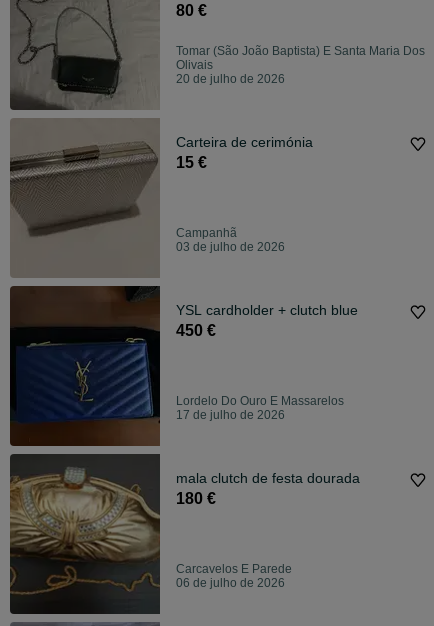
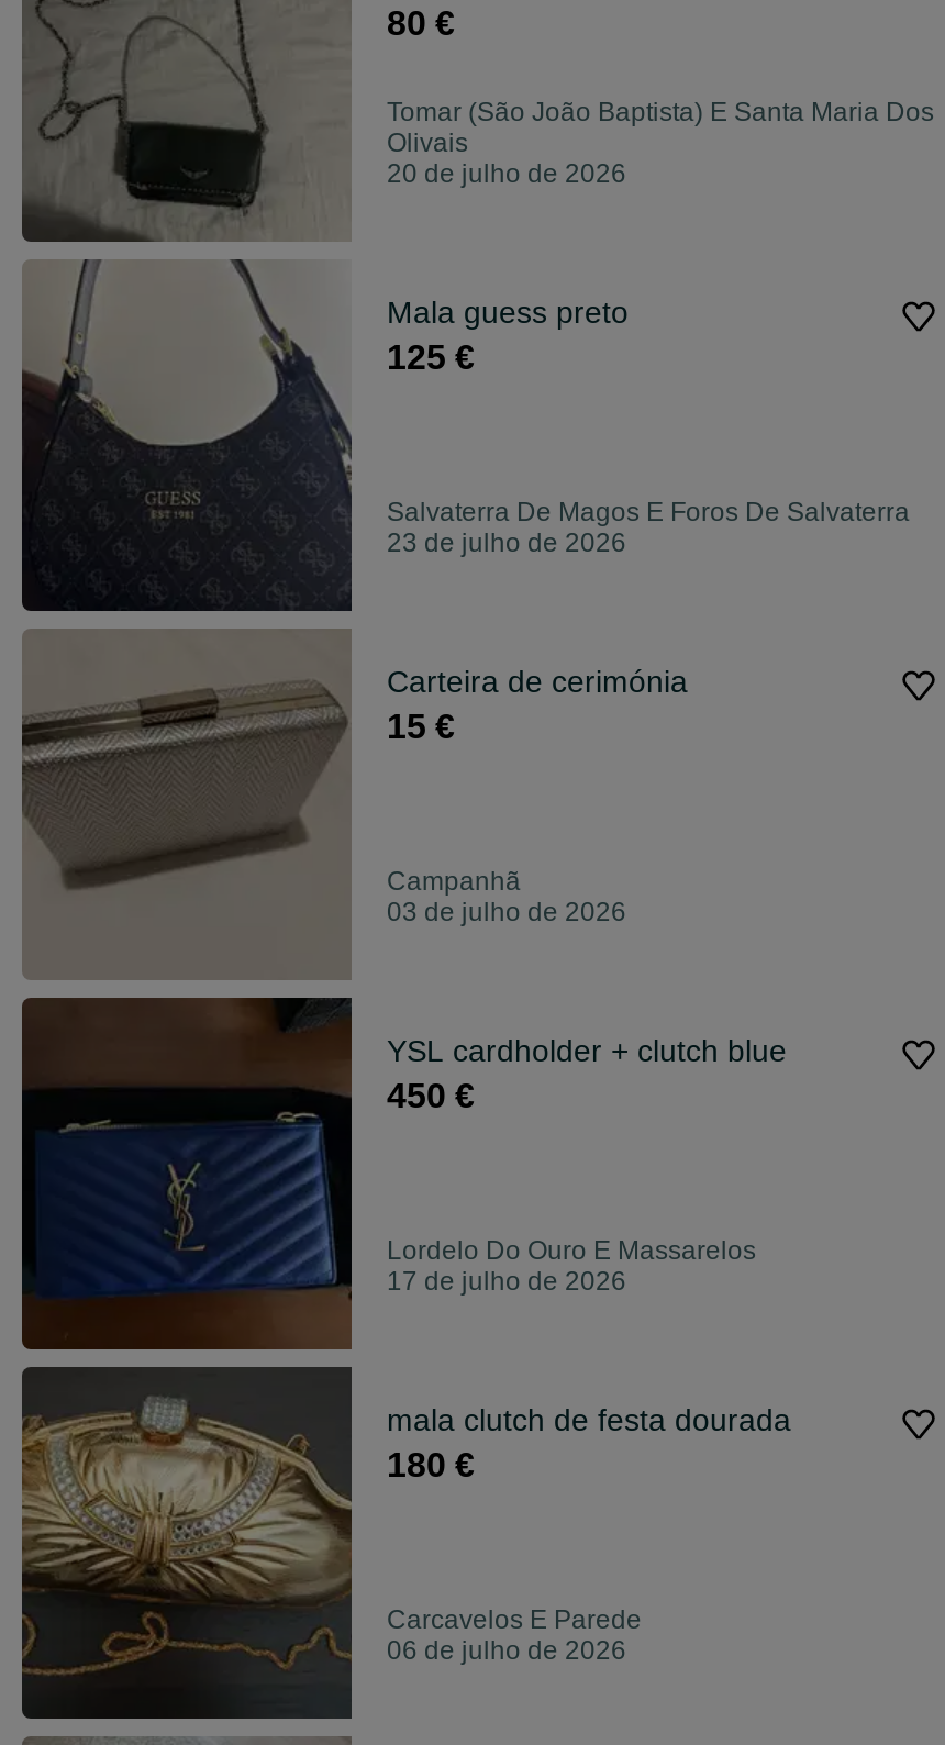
none -> [22,259,629,611] [image] | Mala guess preto | 125 €
none -> [387,497,910,559] Salvaterra De Magos E Foros De Salvaterra | 23 de julho de 2026

